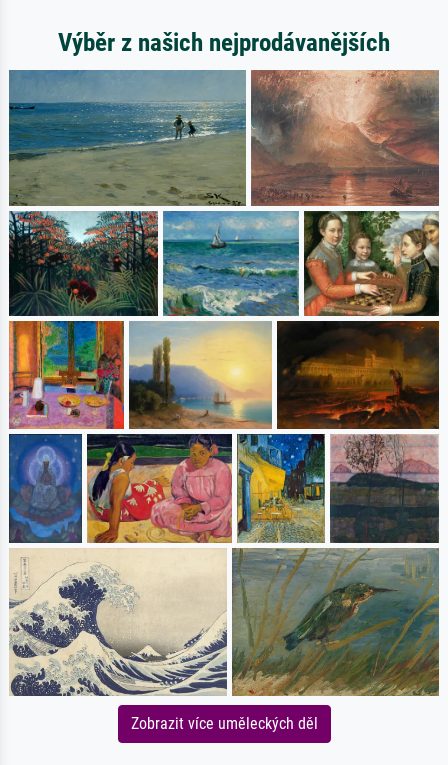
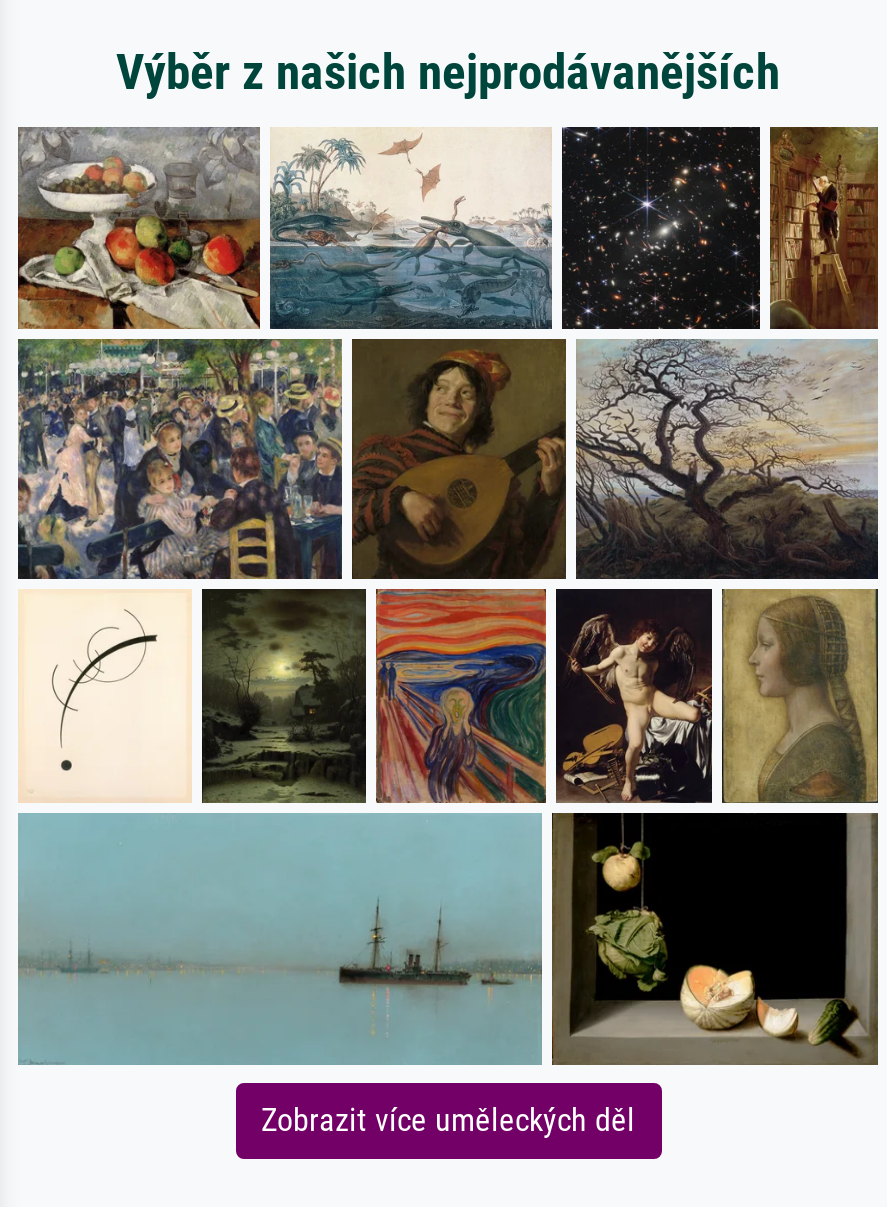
[8,69,440,697] [image] -> [16,126,878,1068] [image]

